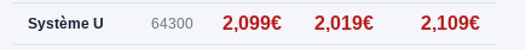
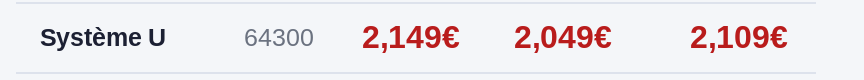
[222,13,282,33] 2,099€ -> [362,20,460,54] 2,149€
[314,13,374,33] 2,019€ -> [514,20,612,54] 2,049€

